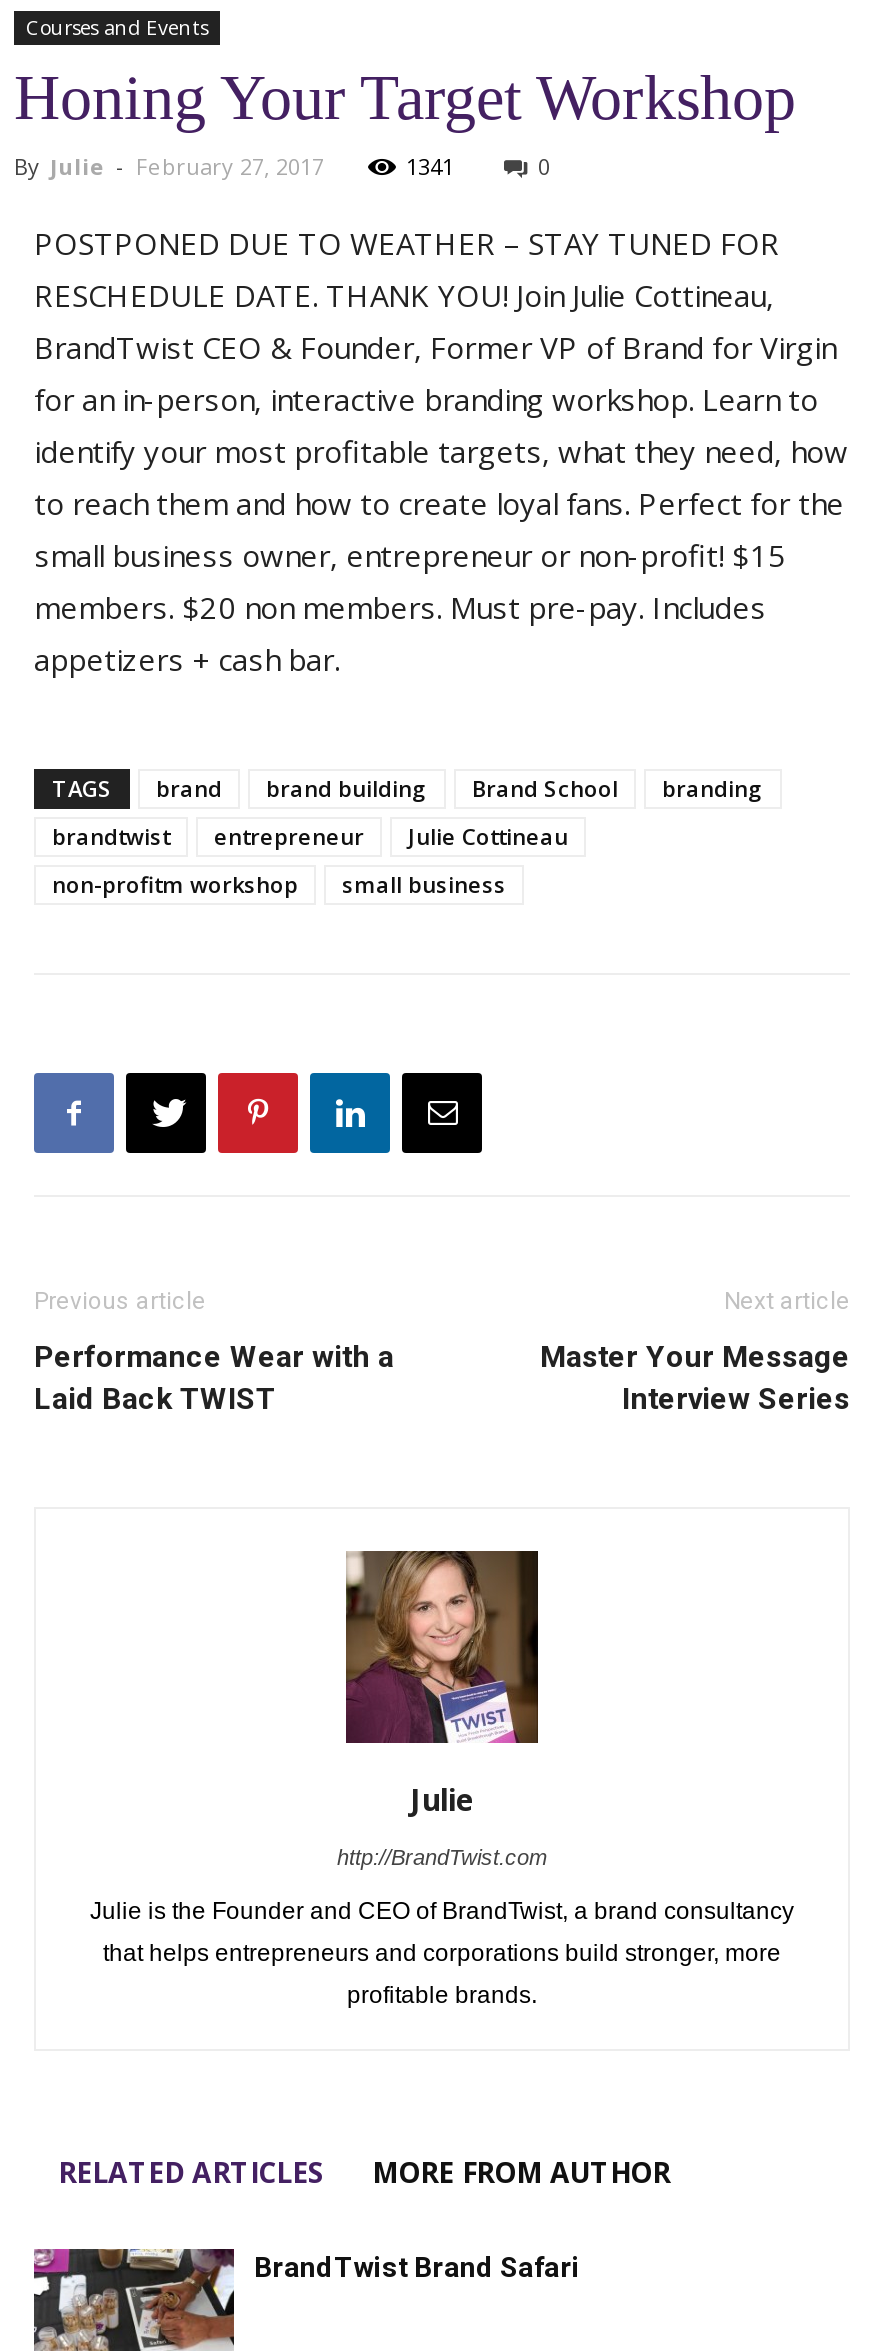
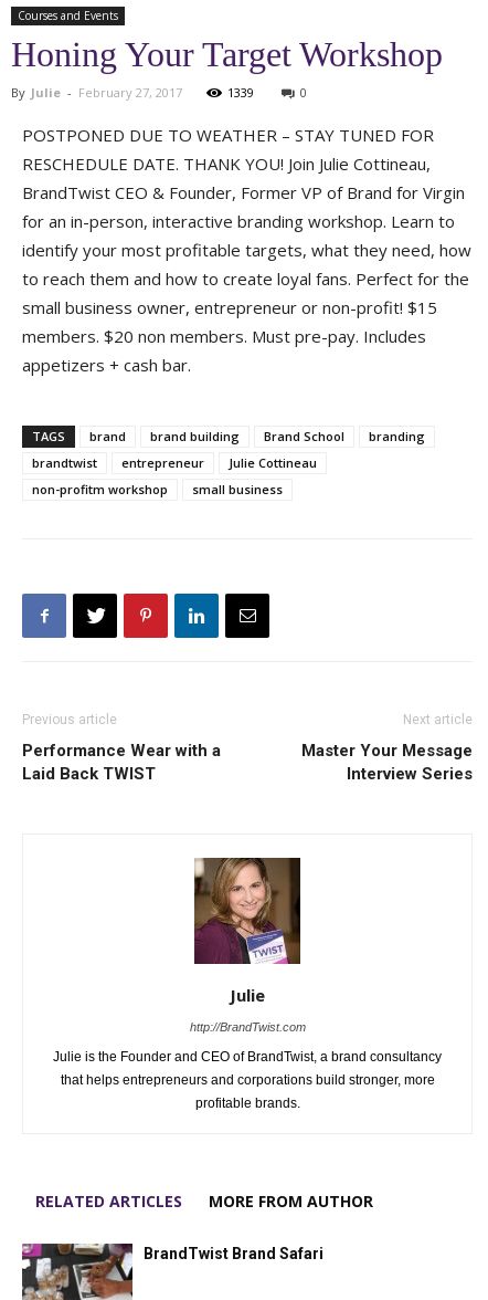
[406,151,454,181] 1341 -> [227,84,254,101] 1339

